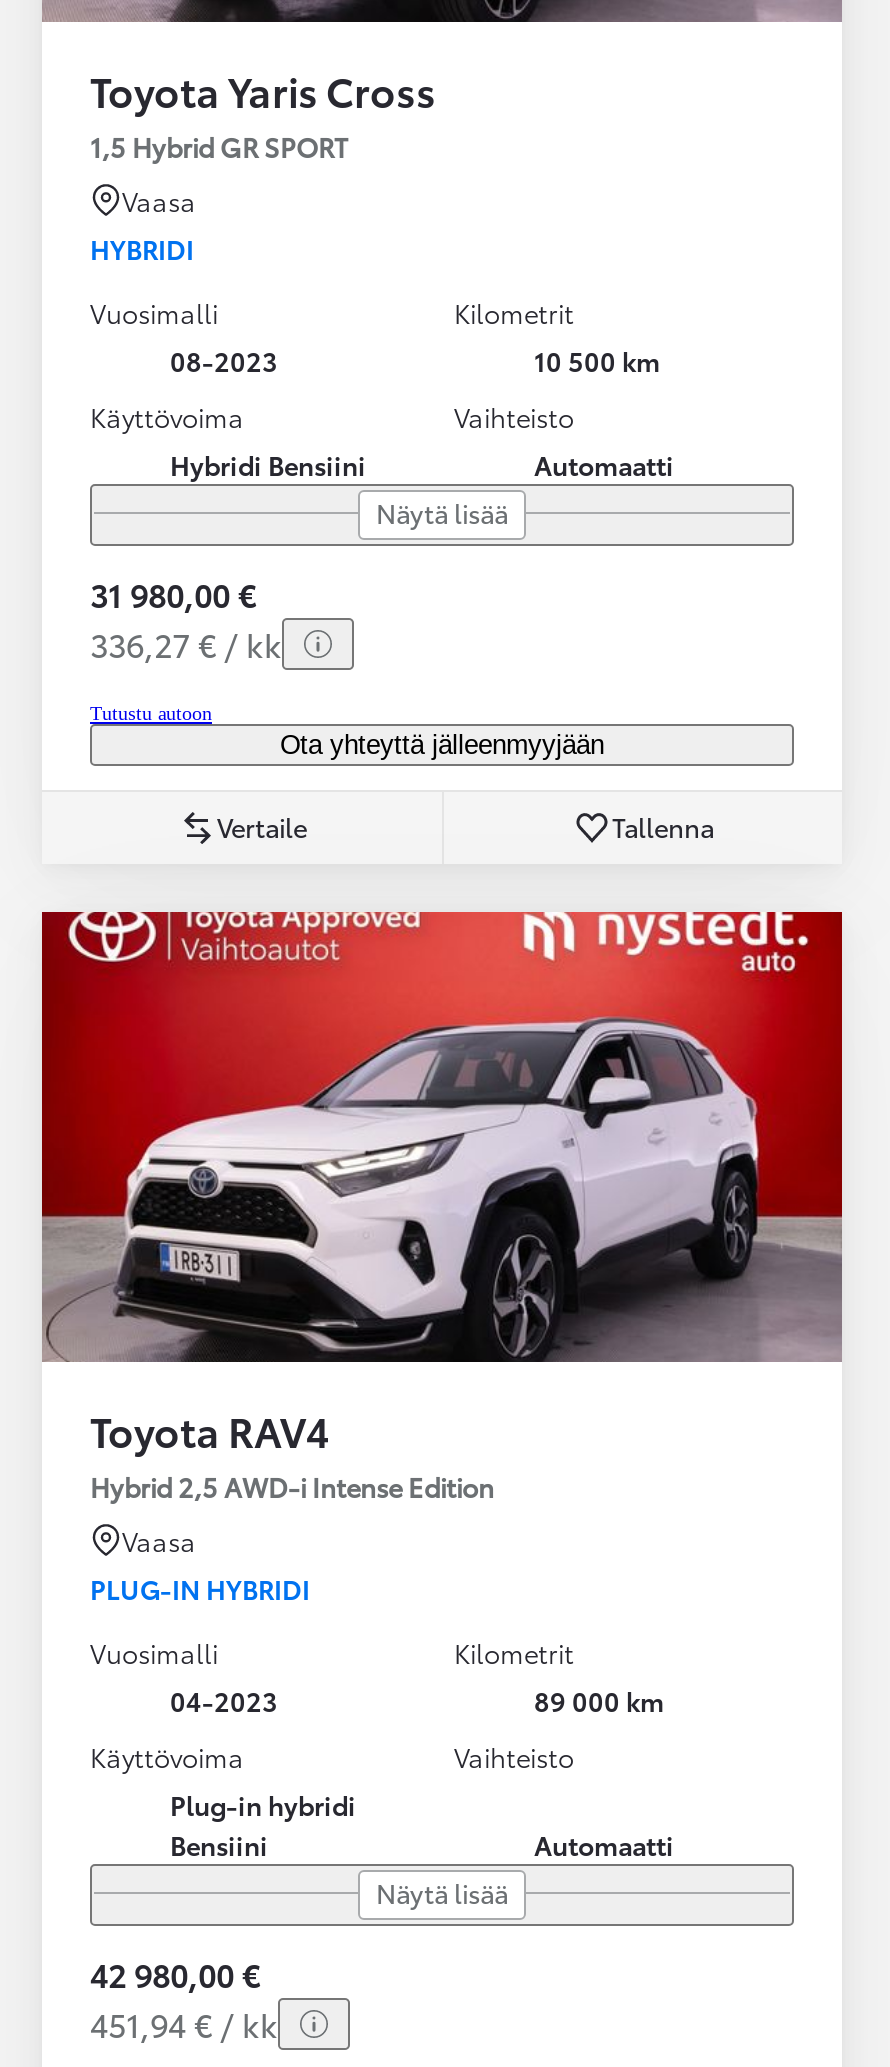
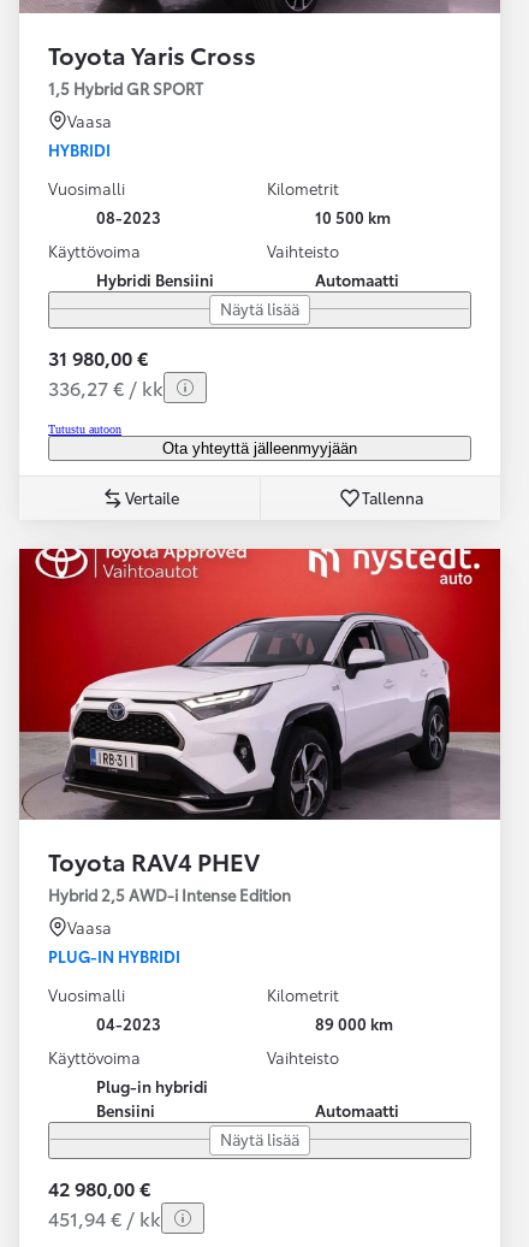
[90,1402,330,1458] Toyota RAV4 -> [48,844,260,877] Toyota RAV4 PHEV

